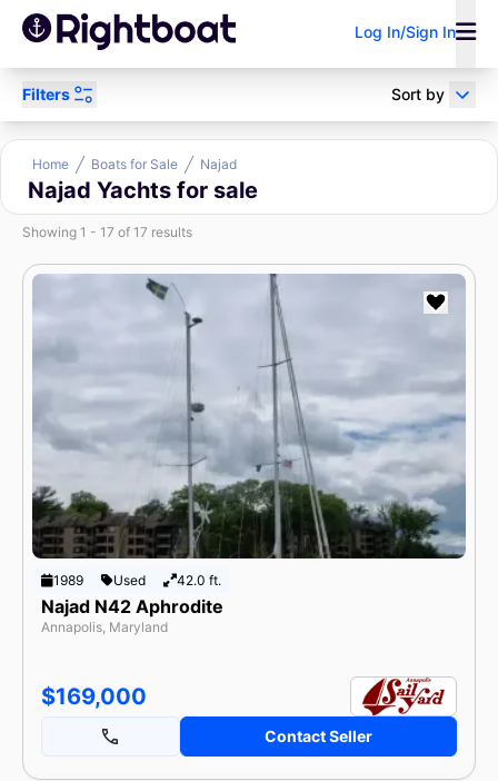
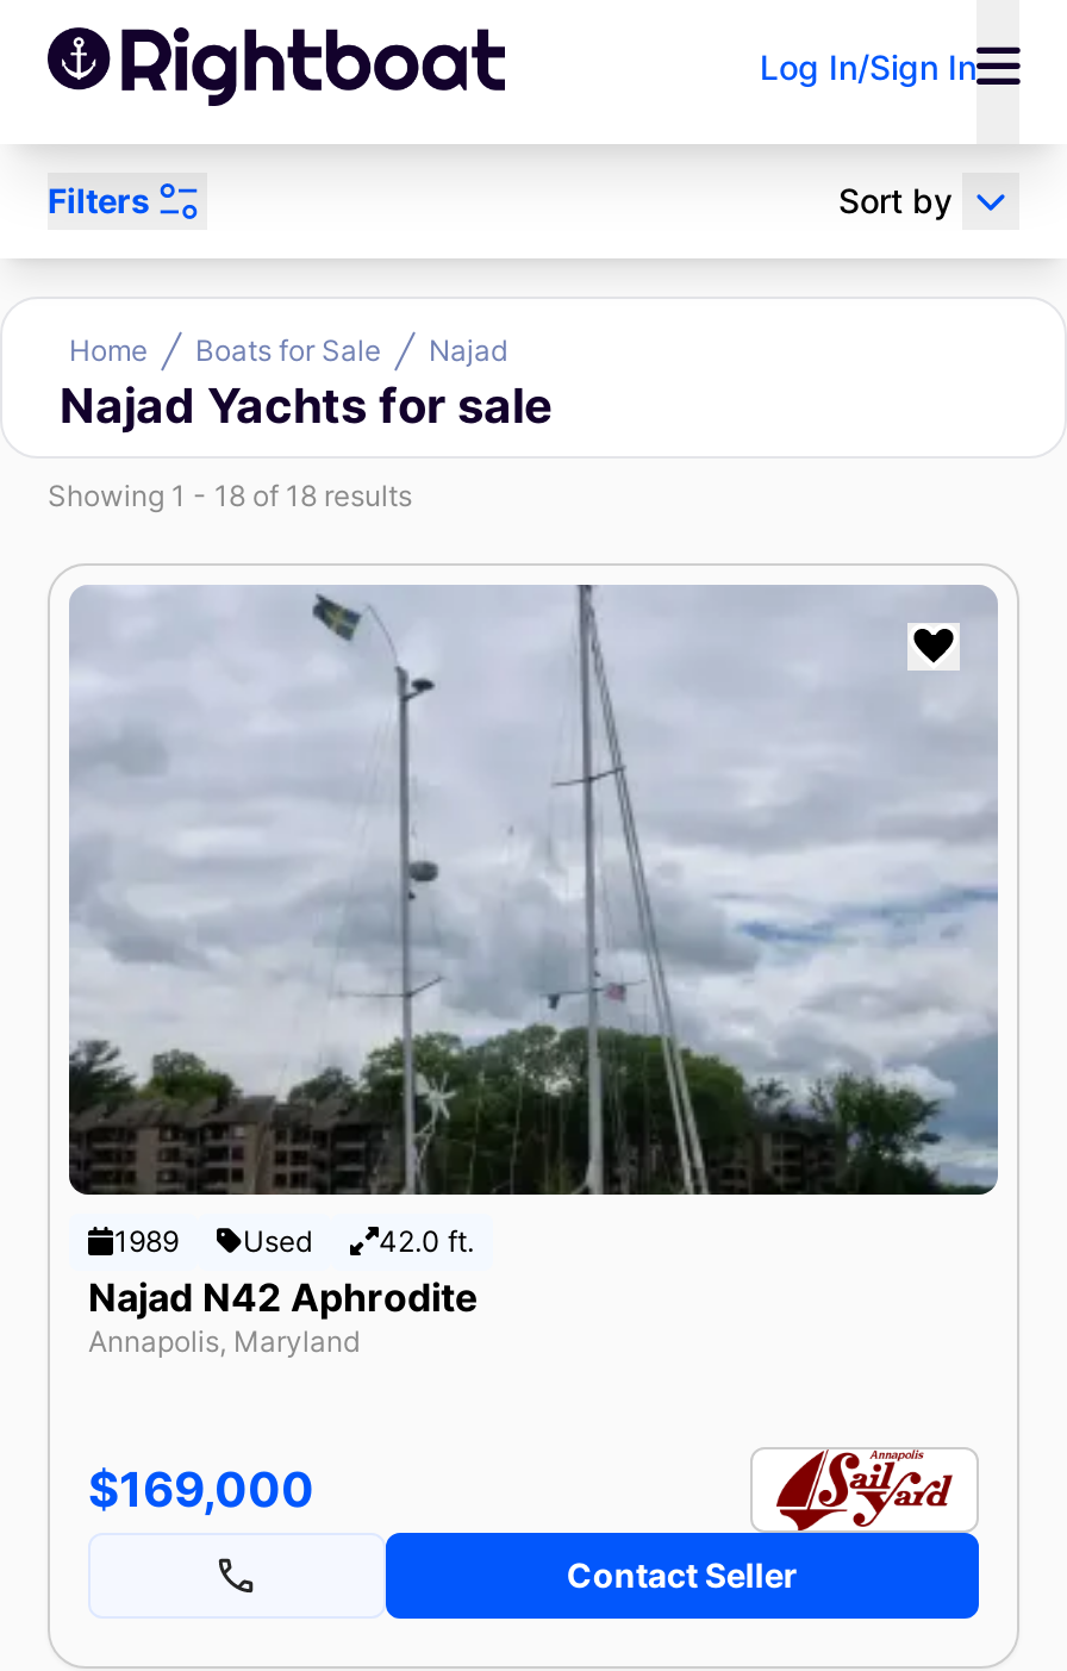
[22,224,192,241] Showing 1 - 17 of 17 results -> [48,478,412,514] Showing 1 - 18 of 18 results

